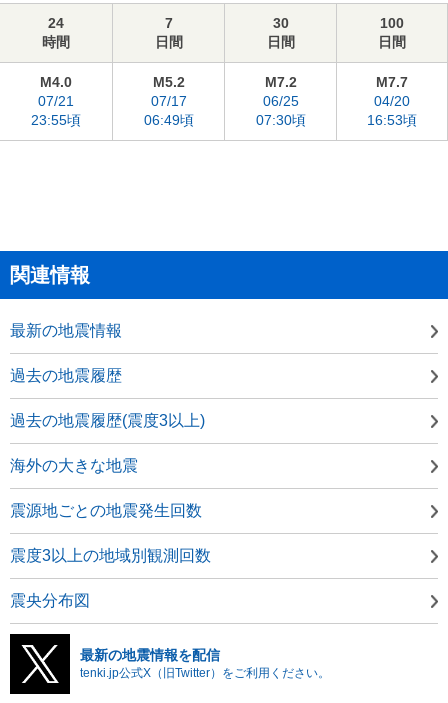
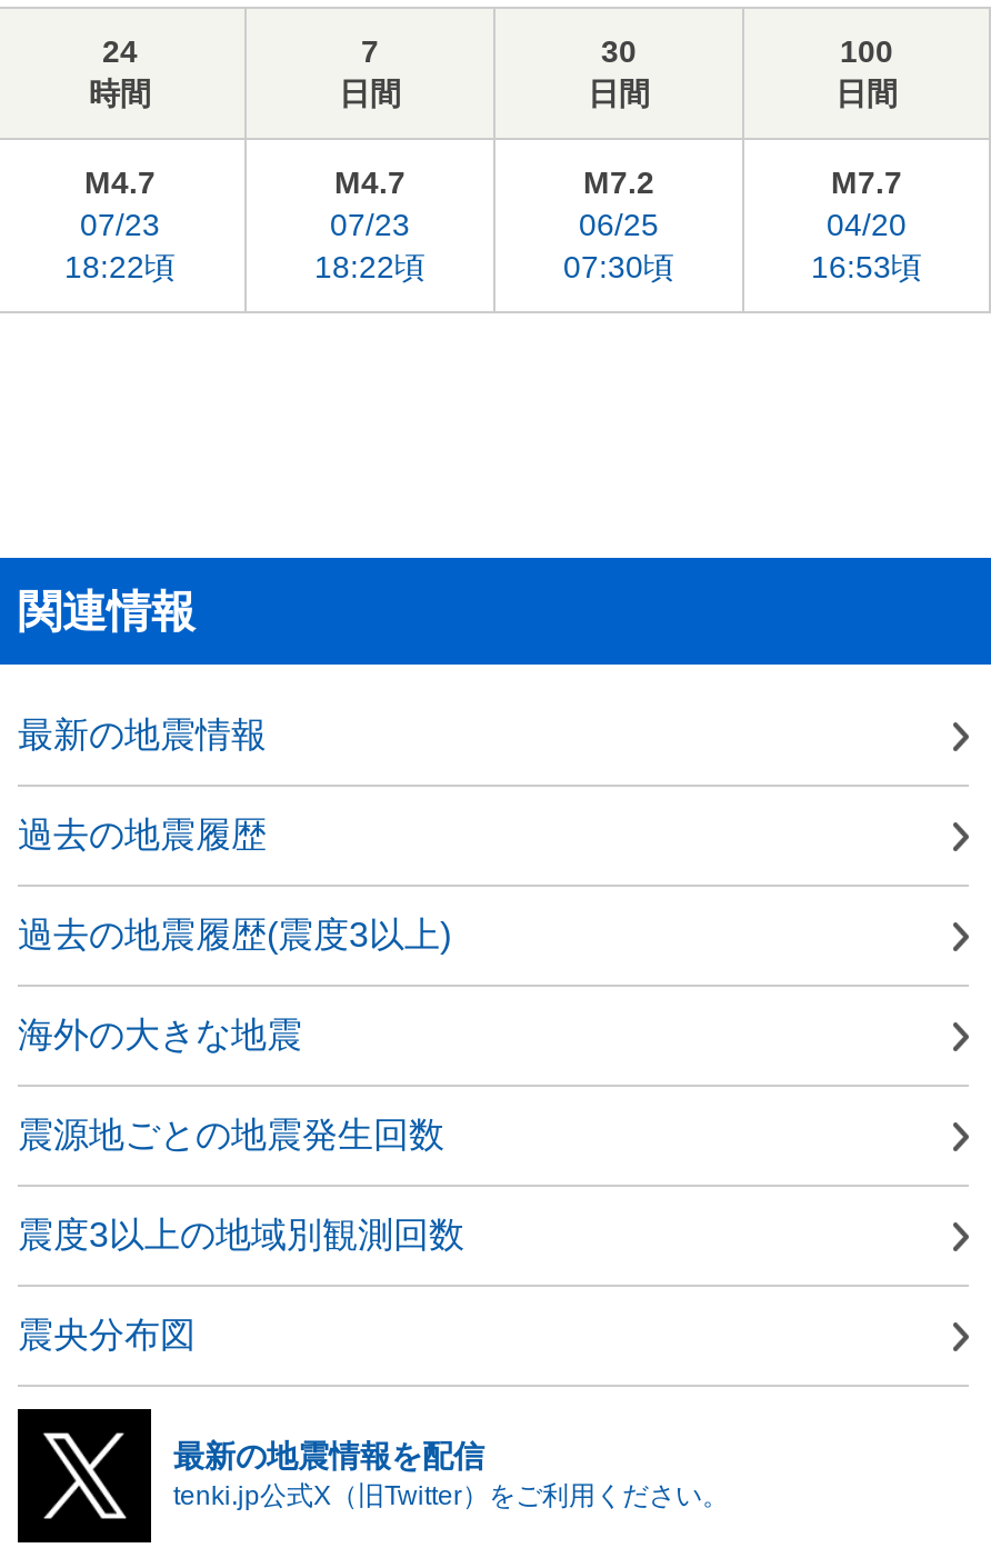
[31,74,81,128] M4.0 | 07/21 | 23:55頃 -> [64,164,176,284] M4.7 | 07/23 | 18:22頃
[143,74,193,128] M5.2 | 07/17 | 06:49頃 -> [314,164,426,284] M4.7 | 07/23 | 18:22頃

